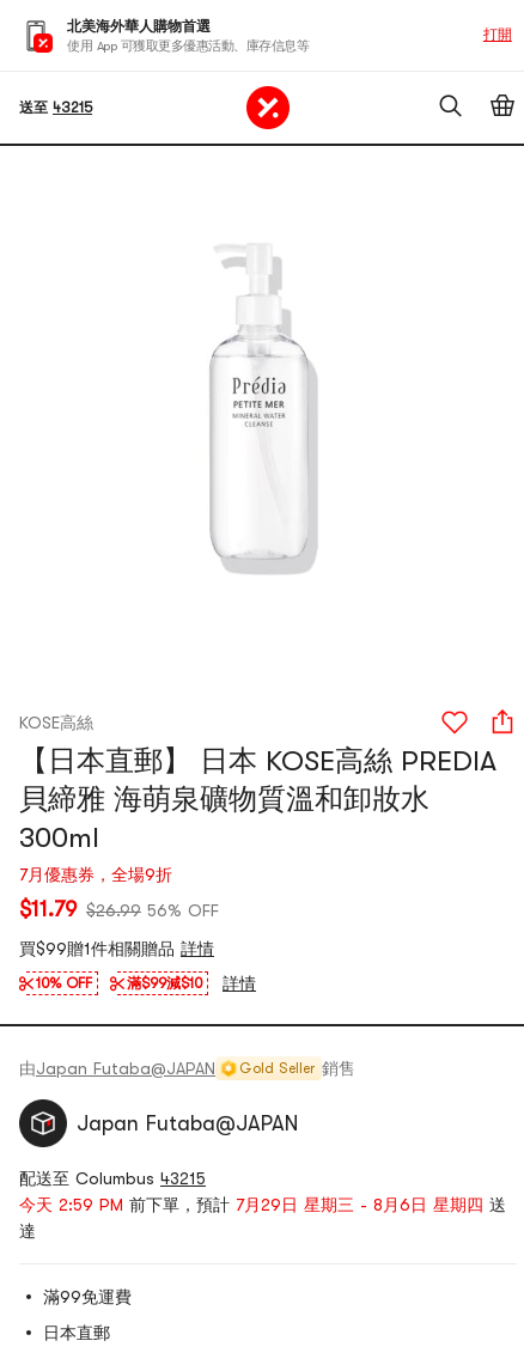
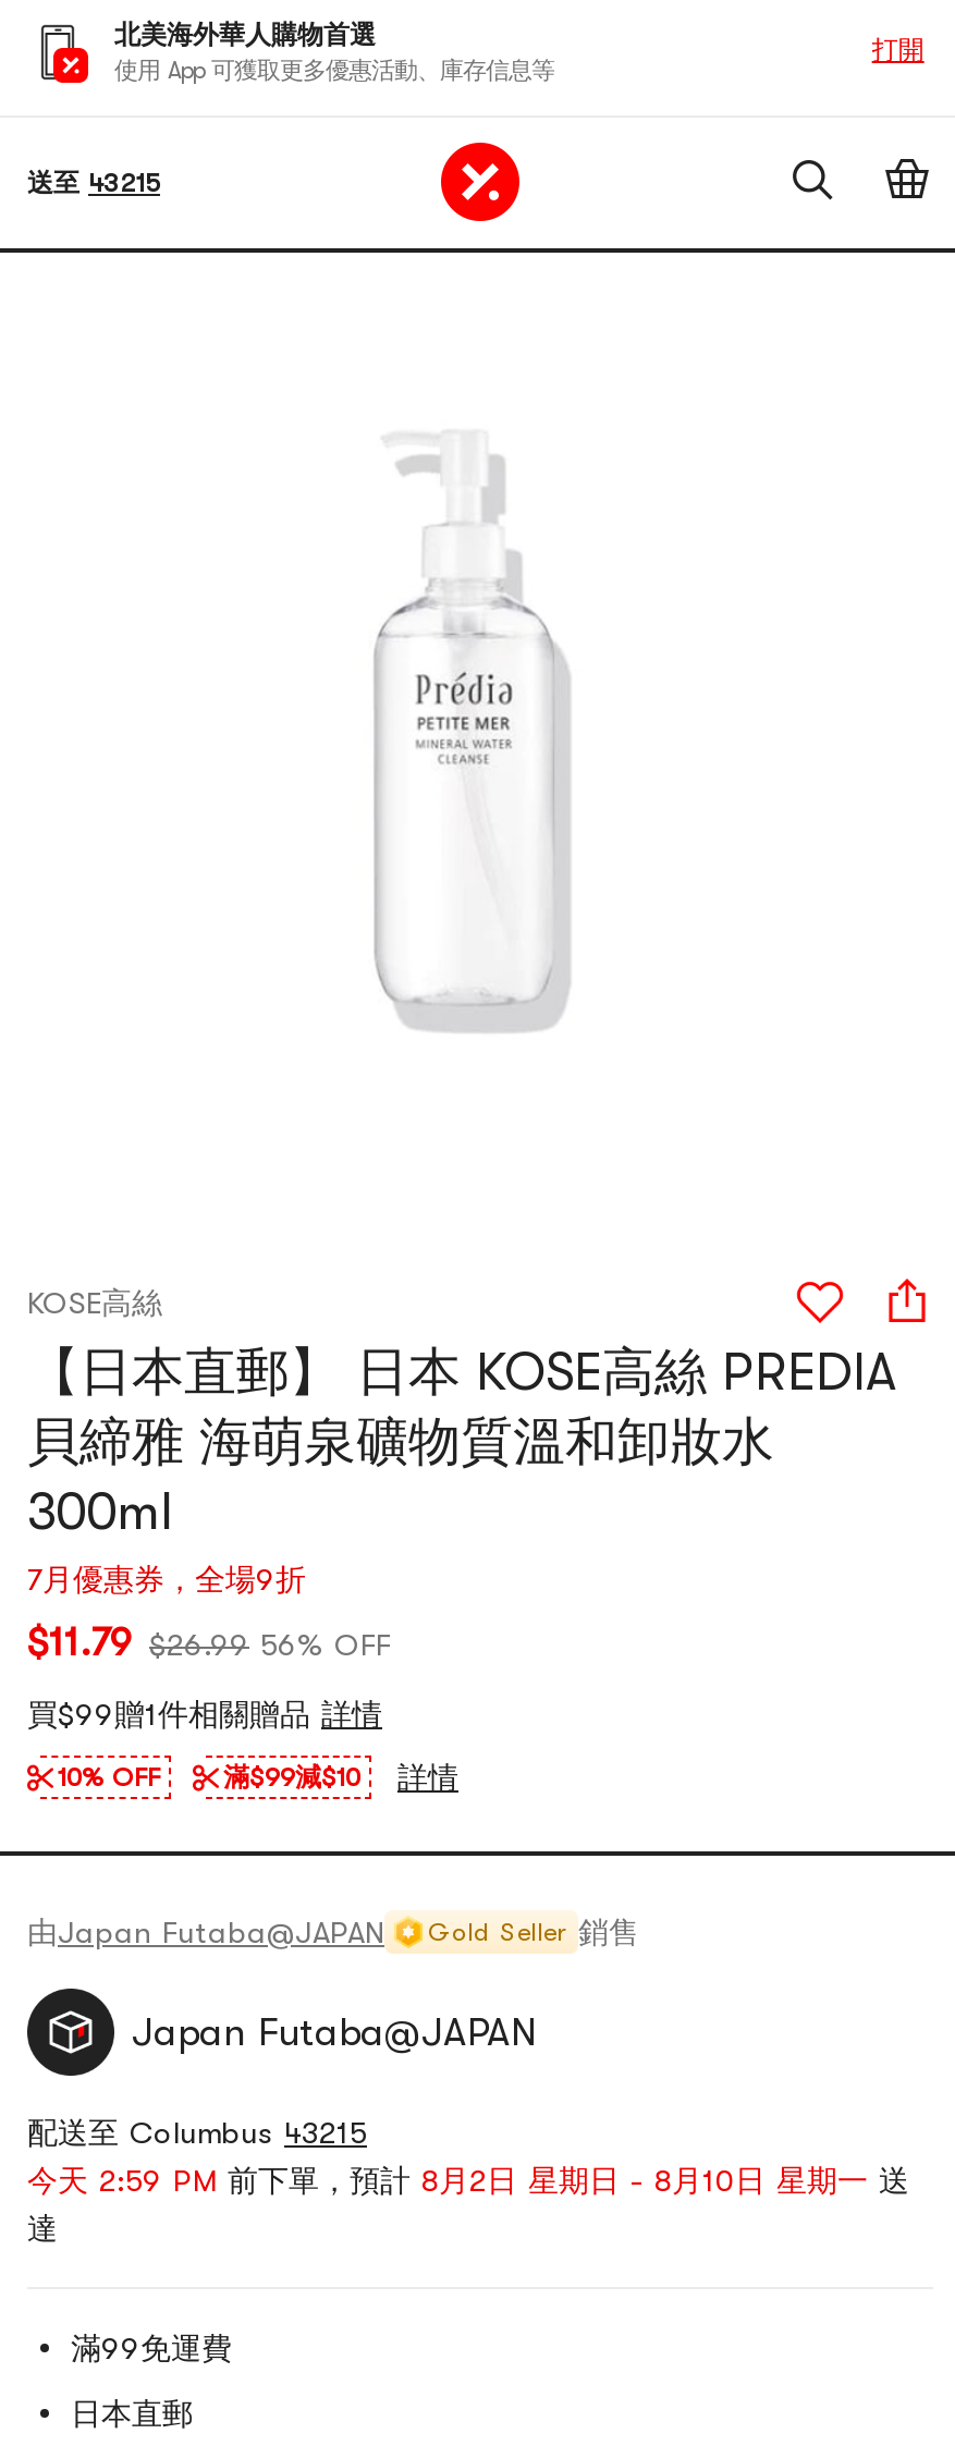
[19,1195,506,1214] 今天 2:59 PM前下單，預計7月29日 星期三 - 8月6日 星期四送 -> [27,2163,909,2198] 今天 2:59 PM前下單，預計8月2日 星期日 - 8月10日 星期一送

